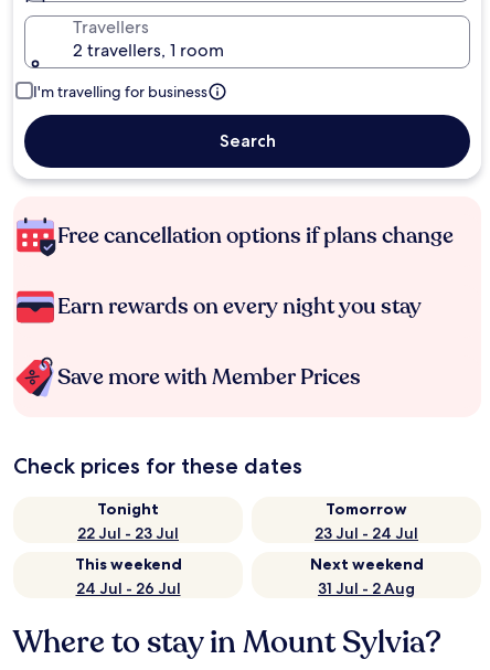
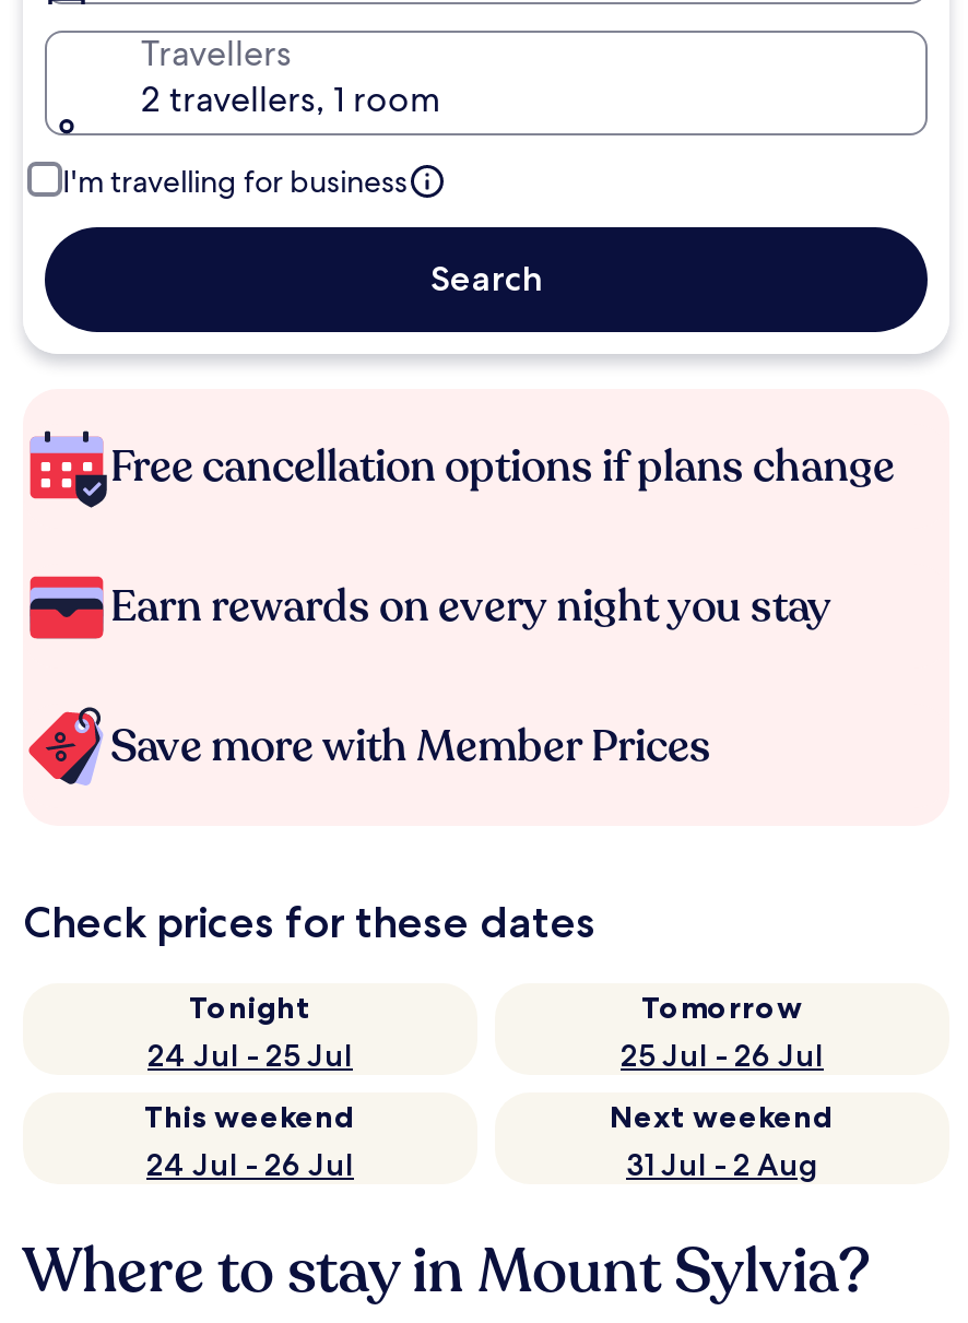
[77,523,179,543] 22 Jul - 23 Jul -> [147,1036,353,1075] 24 Jul - 25 Jul
[315,523,418,543] 23 Jul - 24 Jul -> [621,1036,824,1075] 25 Jul - 26 Jul

